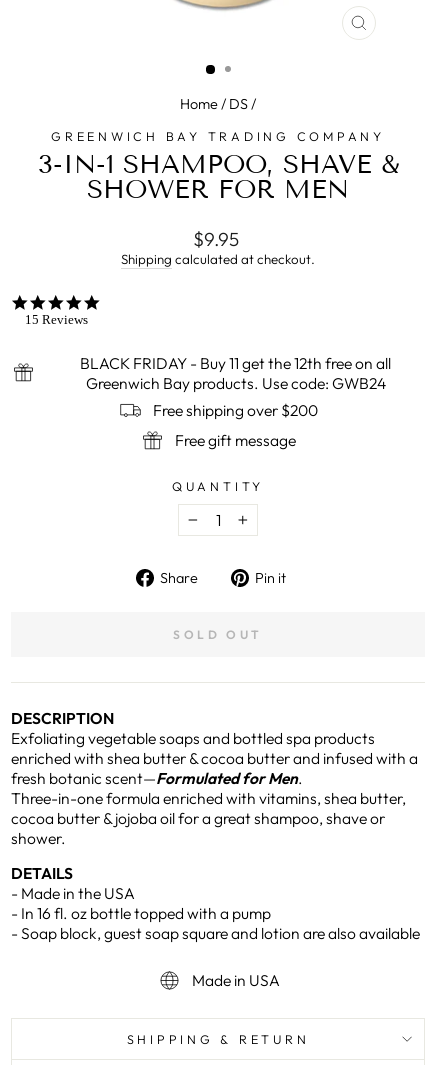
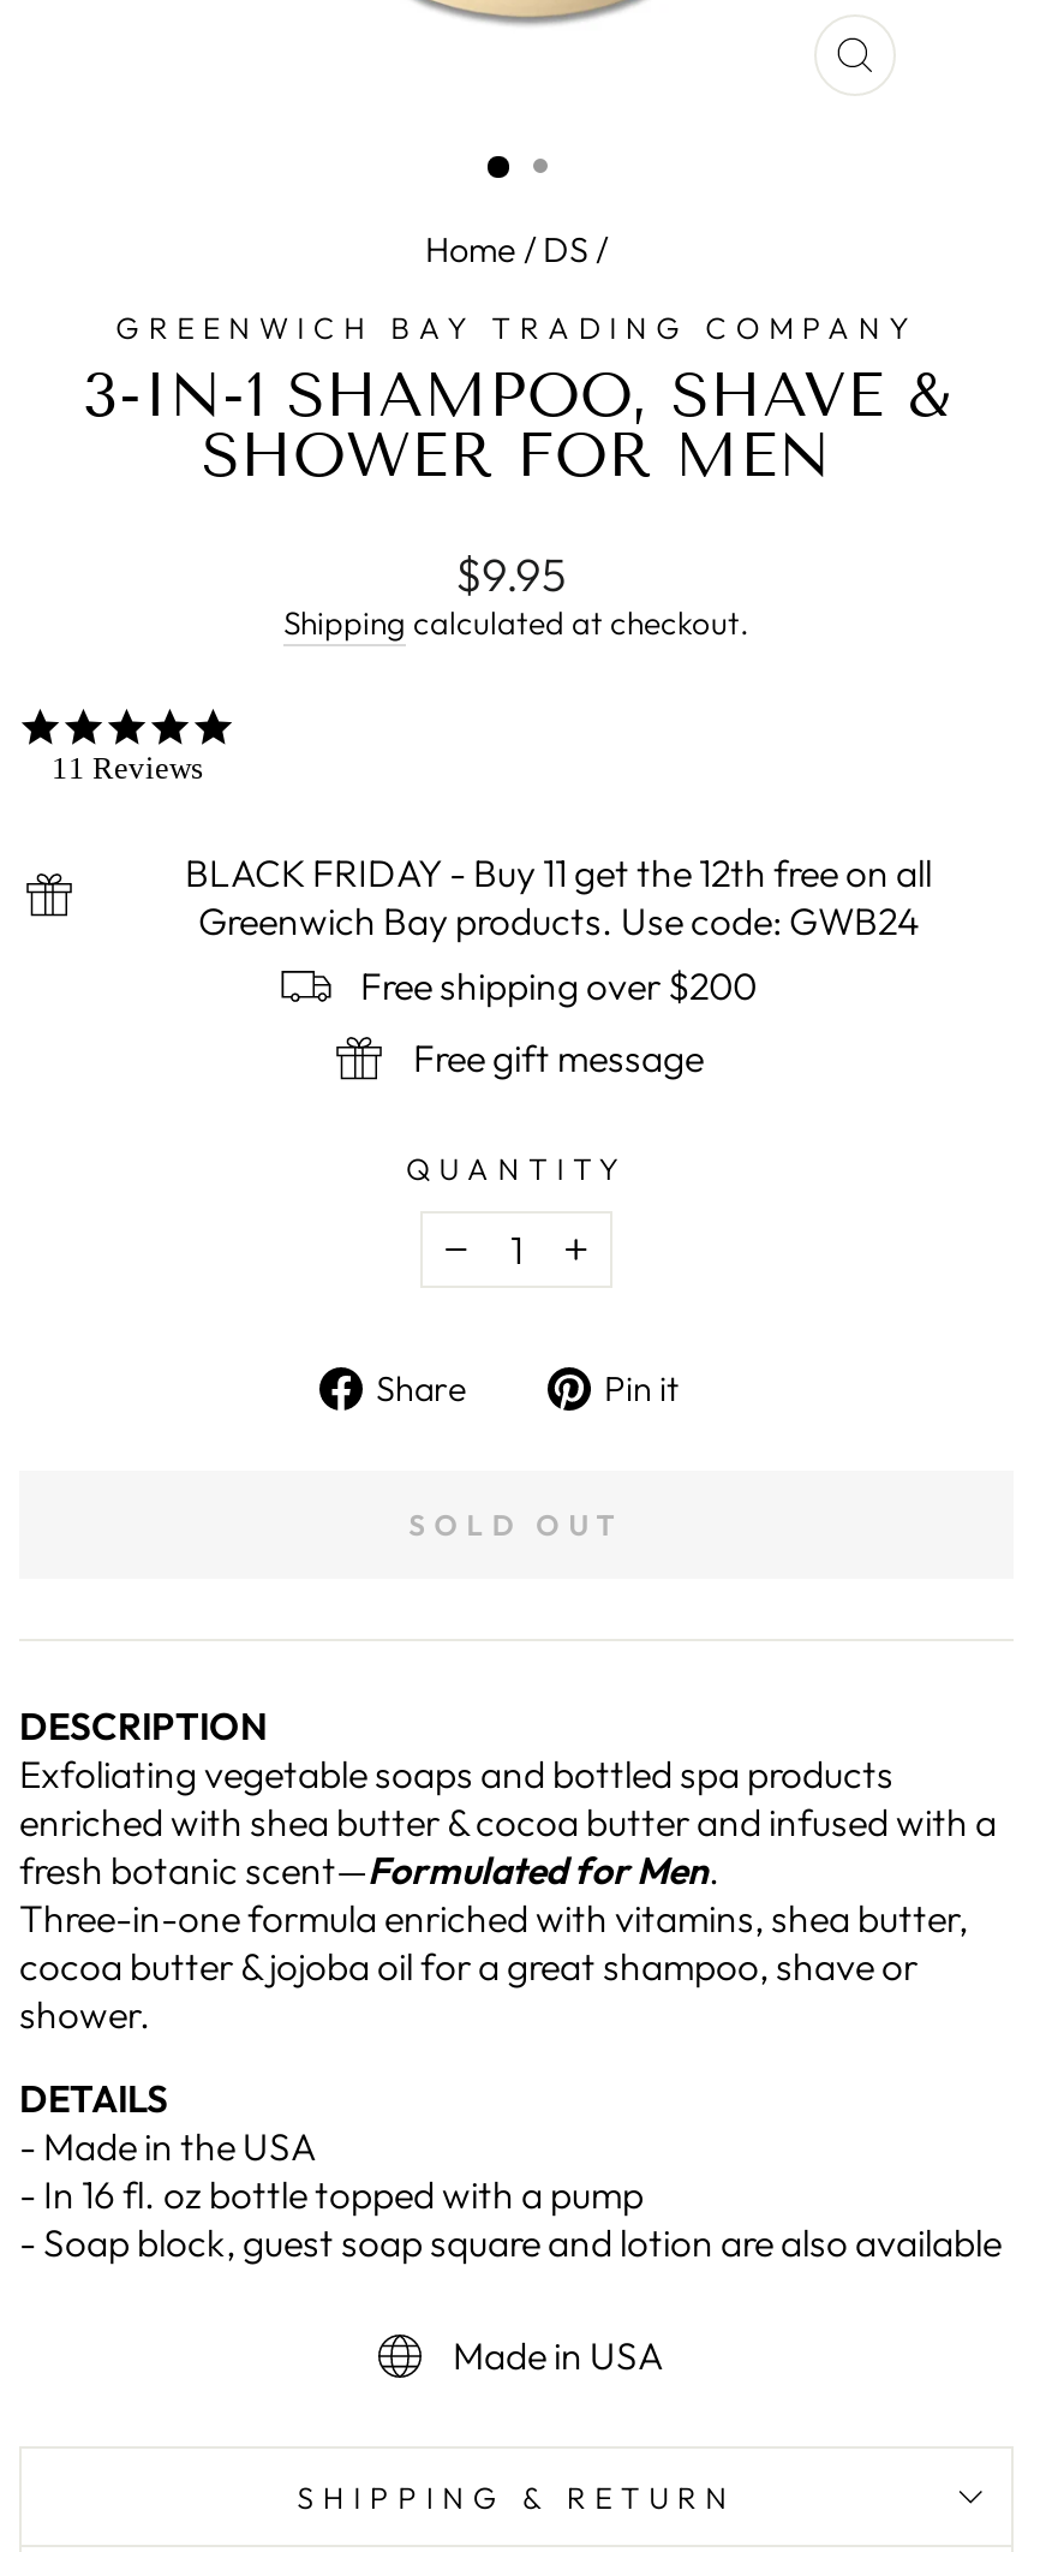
[24,311,87,326] 15 Reviews -> [52,749,203,785] 11 Reviews

